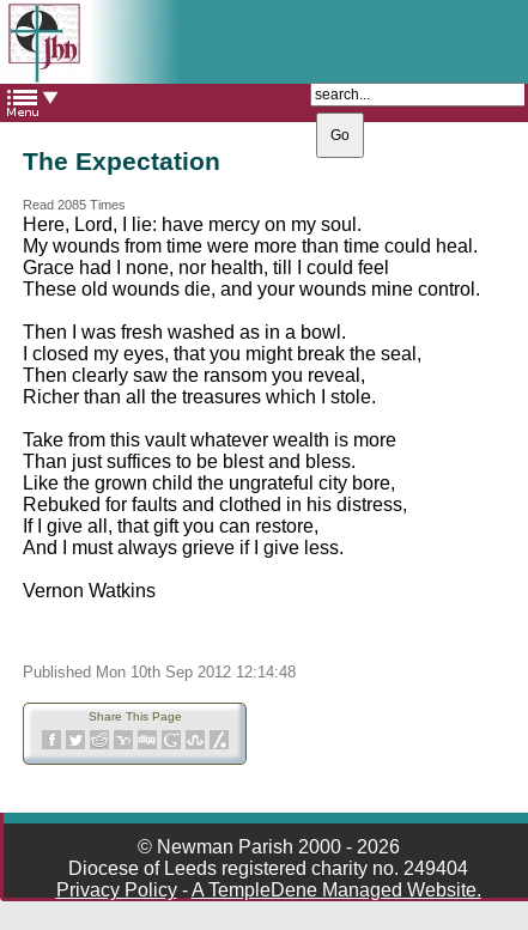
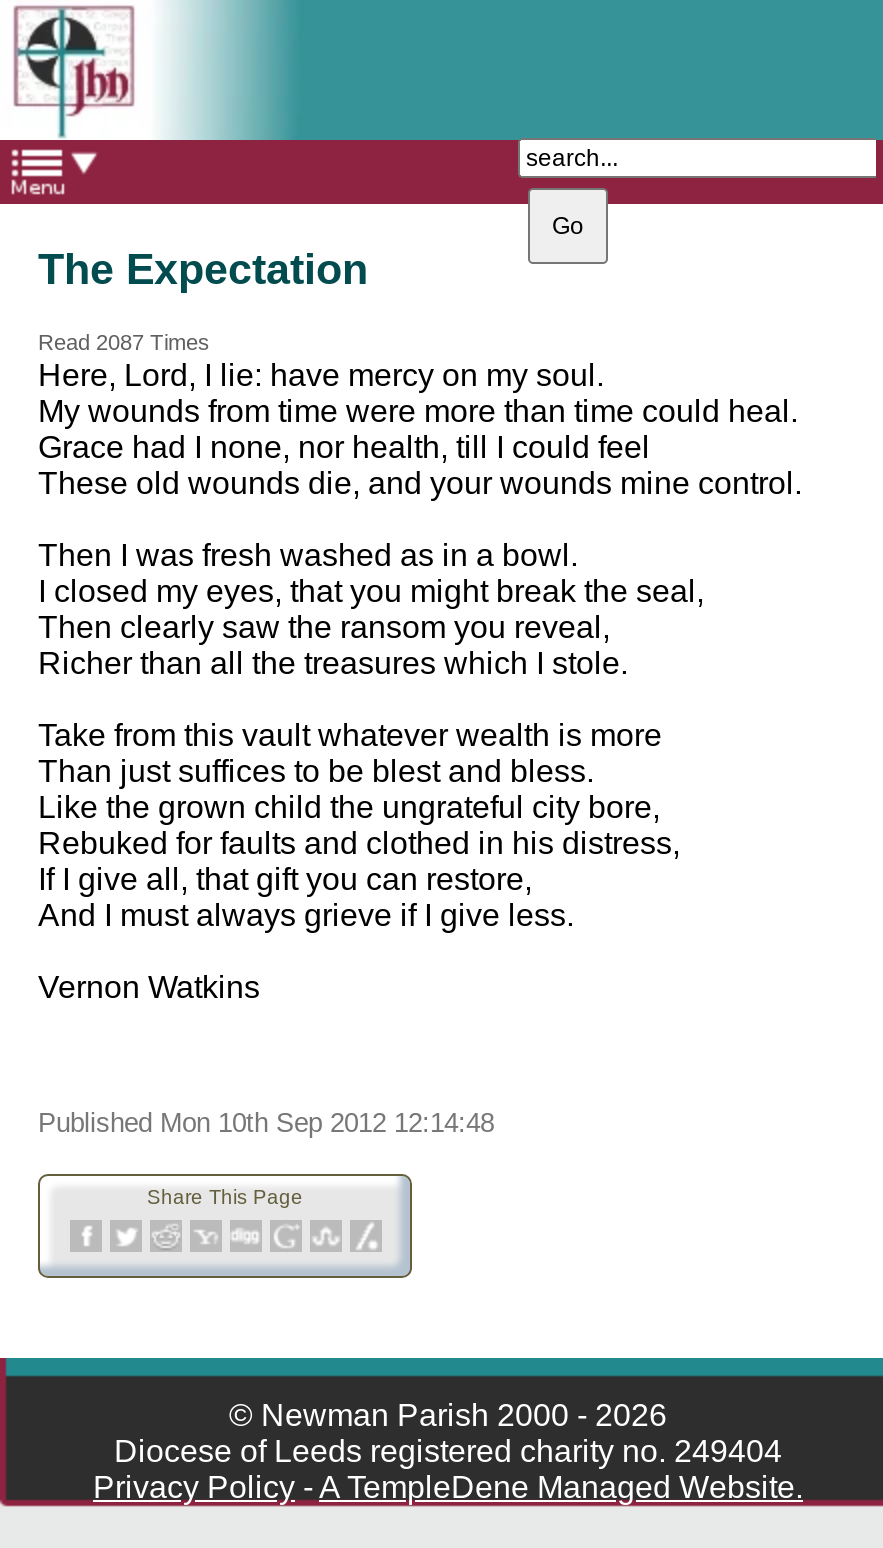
[23,197,126,212] Read 2085 Times -> [38,330,210,354] Read 2087 Times

